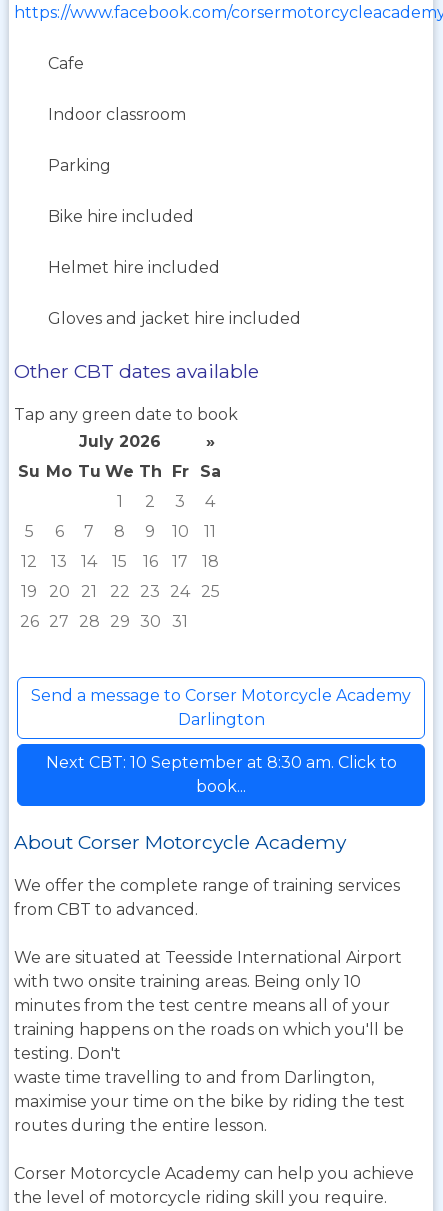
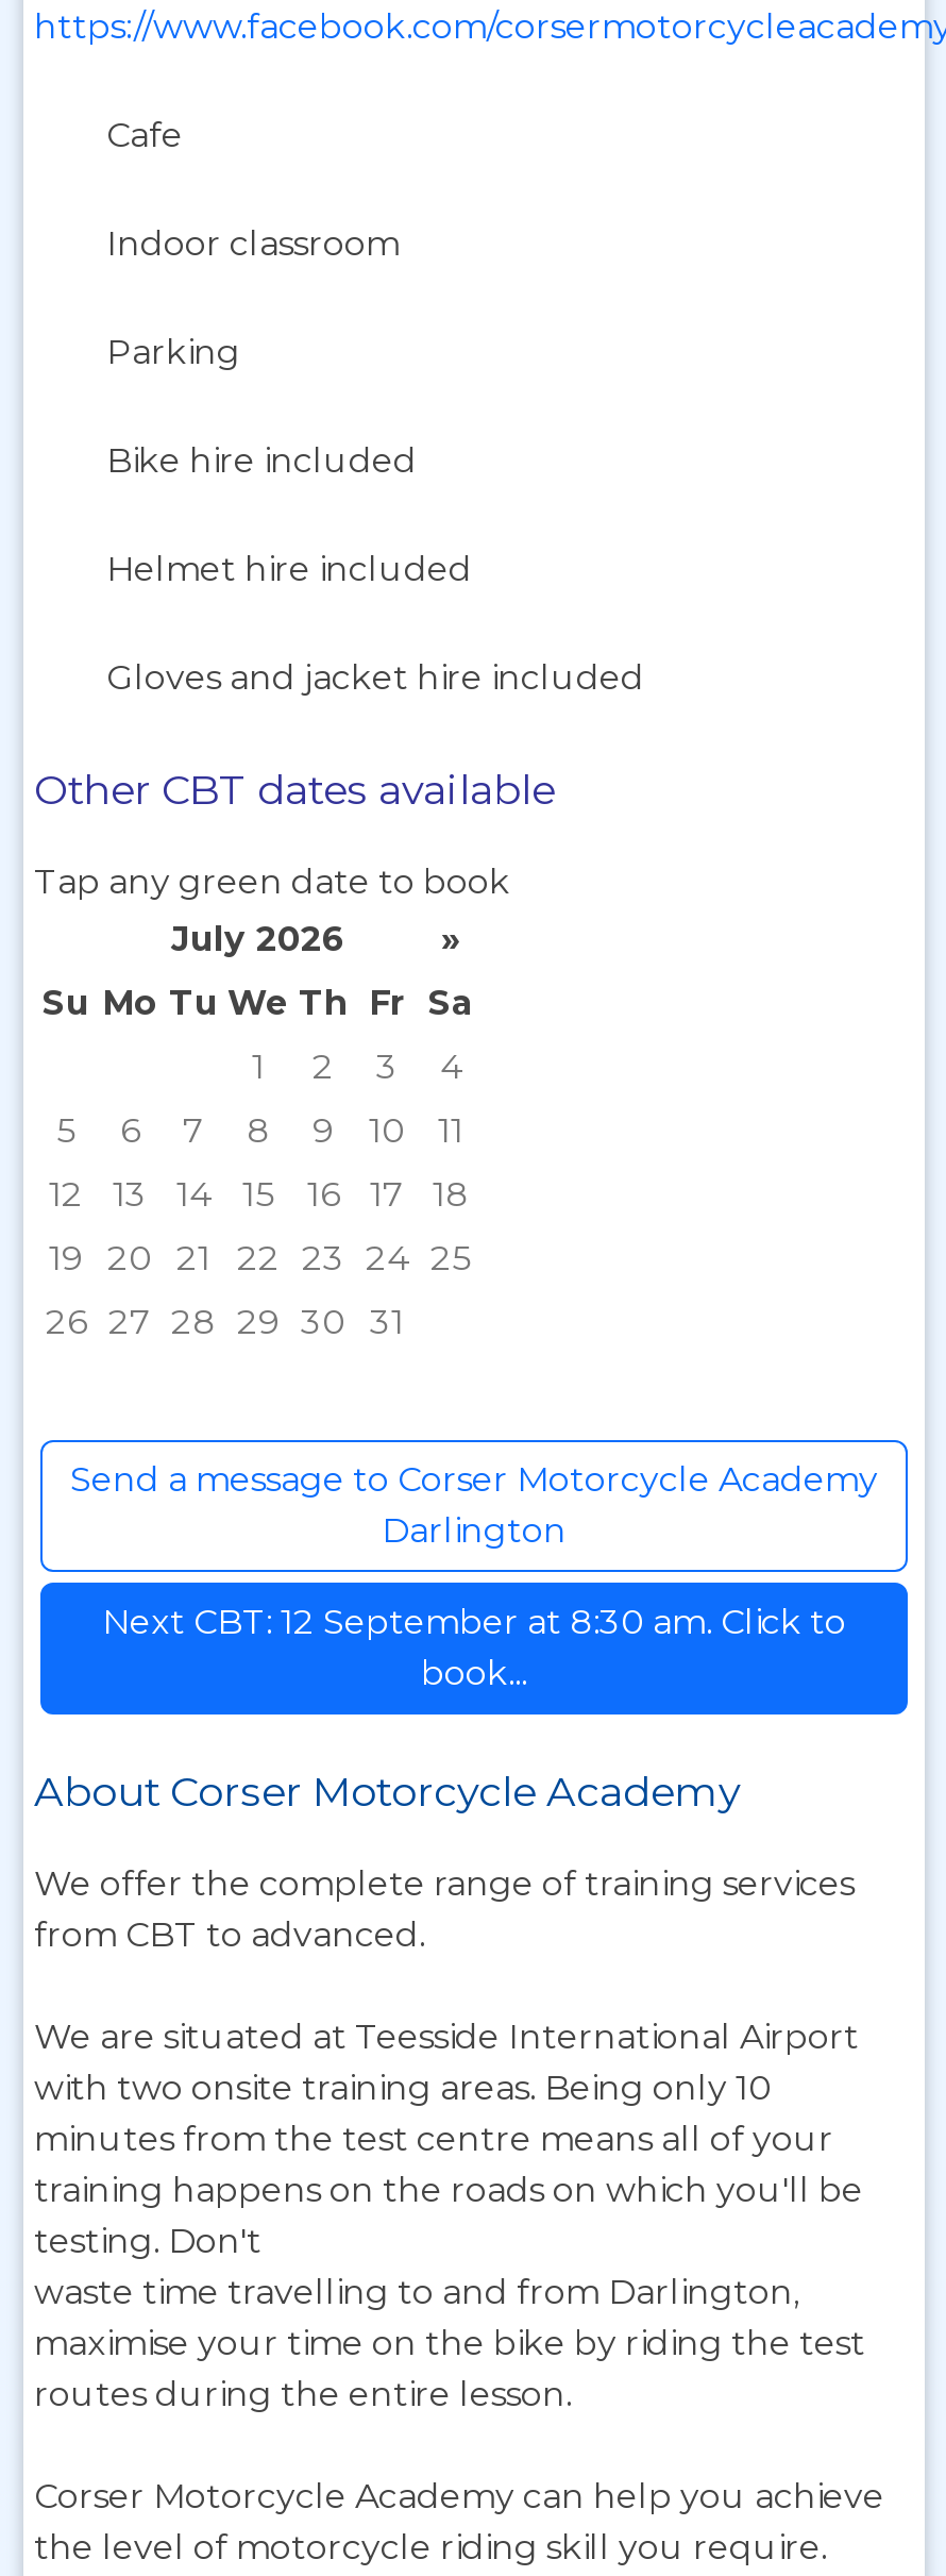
[45,753,396,772] Next CBT: 10 September at 8:30 am. Click to -> [102,1602,846,1642] Next CBT: 12 September at 8:30 am. Click to

